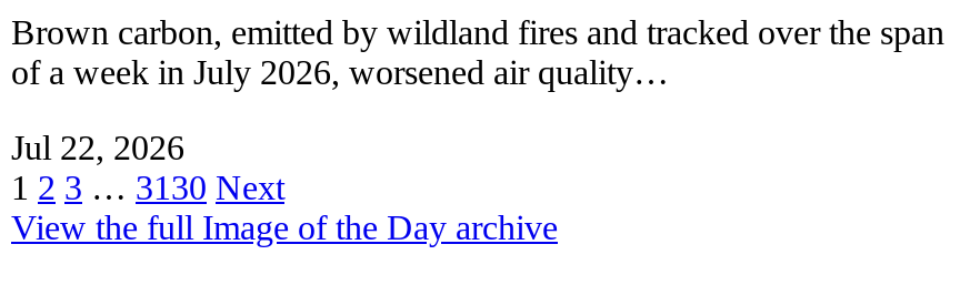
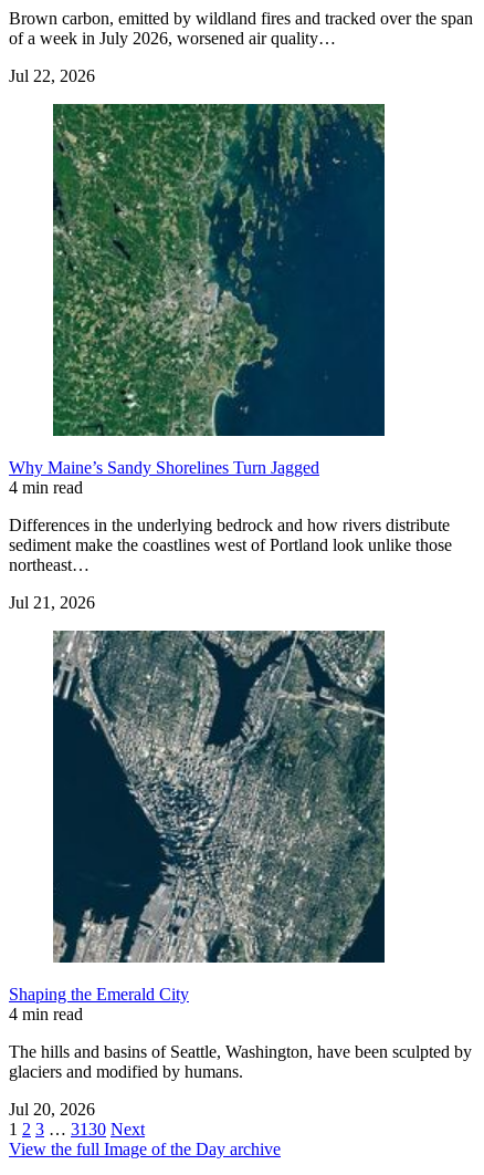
none -> [9,103,452,612] [image] | Why Maine’s Sandy Shorelines Turn Jagged | 4 min read | Differences in the underlying bedrock and how rivers distribute | sediment make the coastlines west of Portland look unlike those | northeast… | Jul 21, 2026
none -> [9,630,472,1119] [image] | Shaping the Emerald City | 4 min read | The hills and basins of Seattle, Washington, have been sculpted by | glaciers and modified by humans. | Jul 20, 2026

